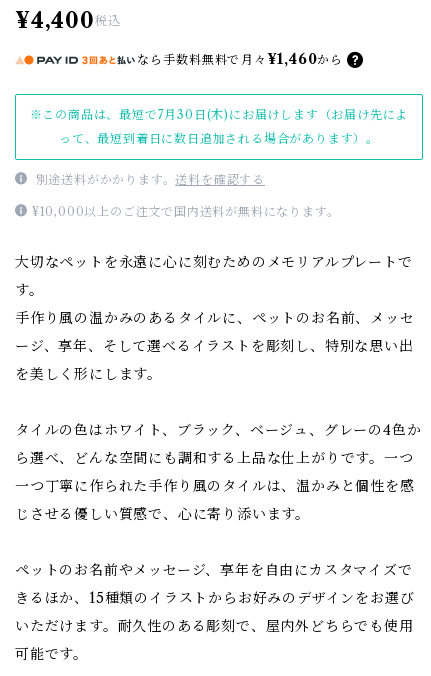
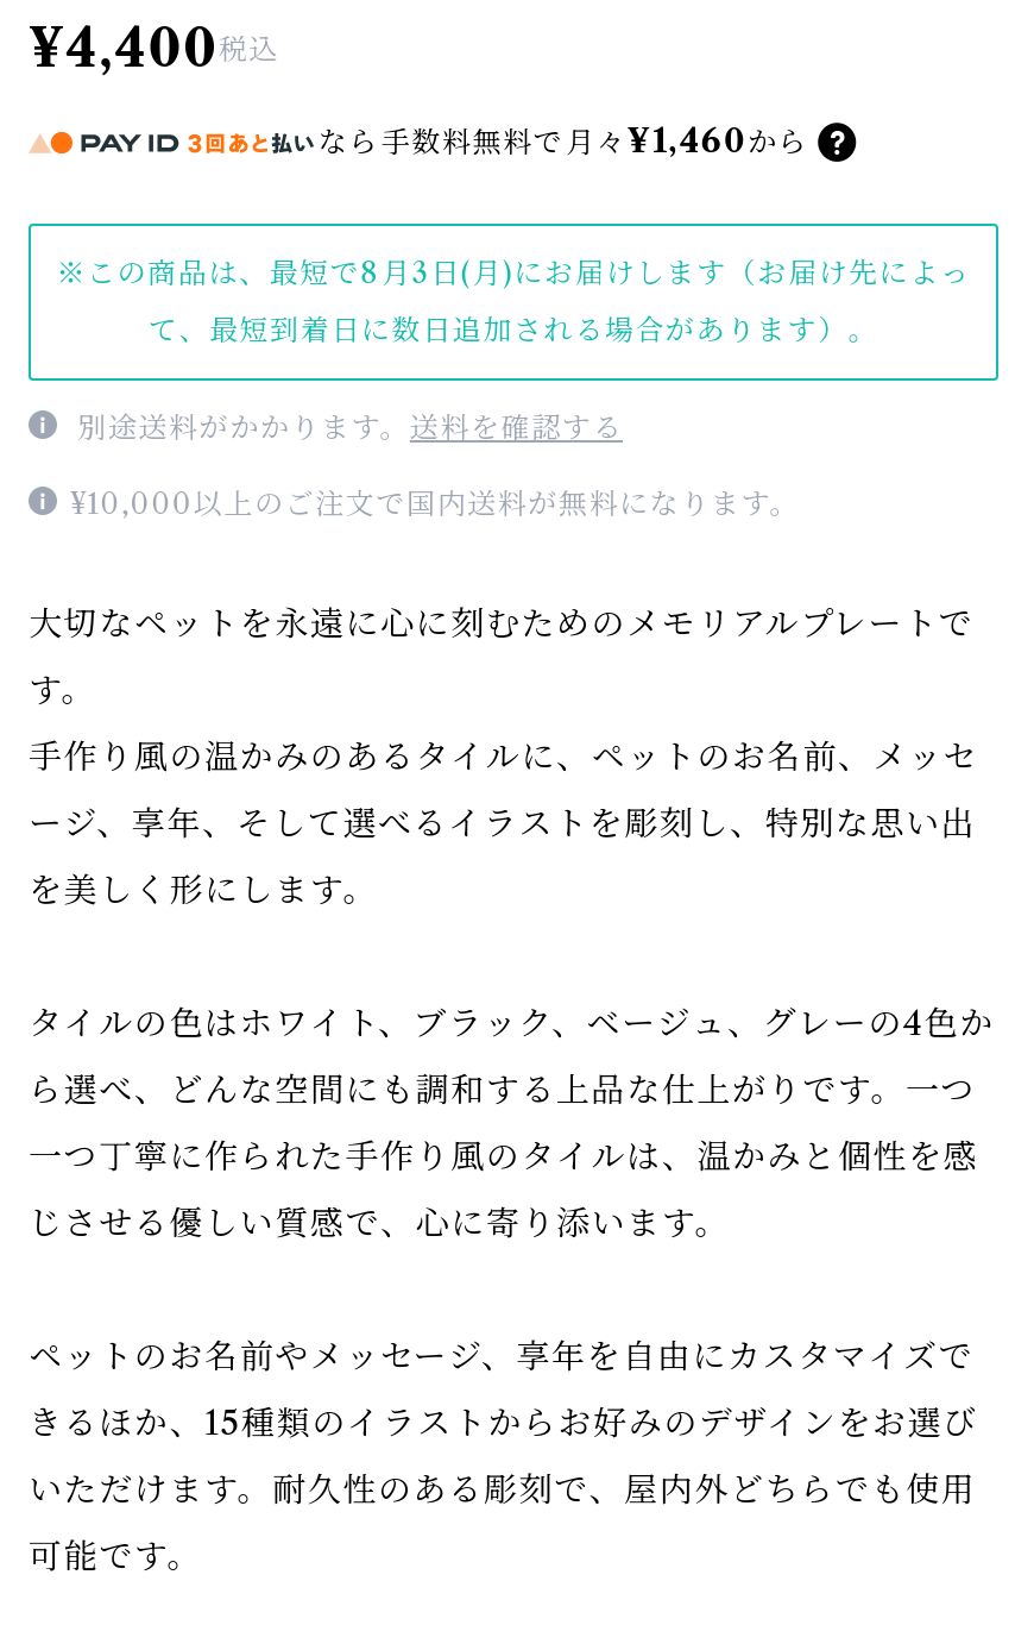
[30,107,408,122] ※この商品は、最短で7月30日(木)にお届けします（お届け先によ -> [56,255,971,290] ※この商品は、最短で8月3日(月)にお届けします（お届け先によっ
[59,131,379,146] って、最短到着日に数日追加される場合があります）。 -> [148,312,879,347] て、最短到着日に数日追加される場合があります）。

